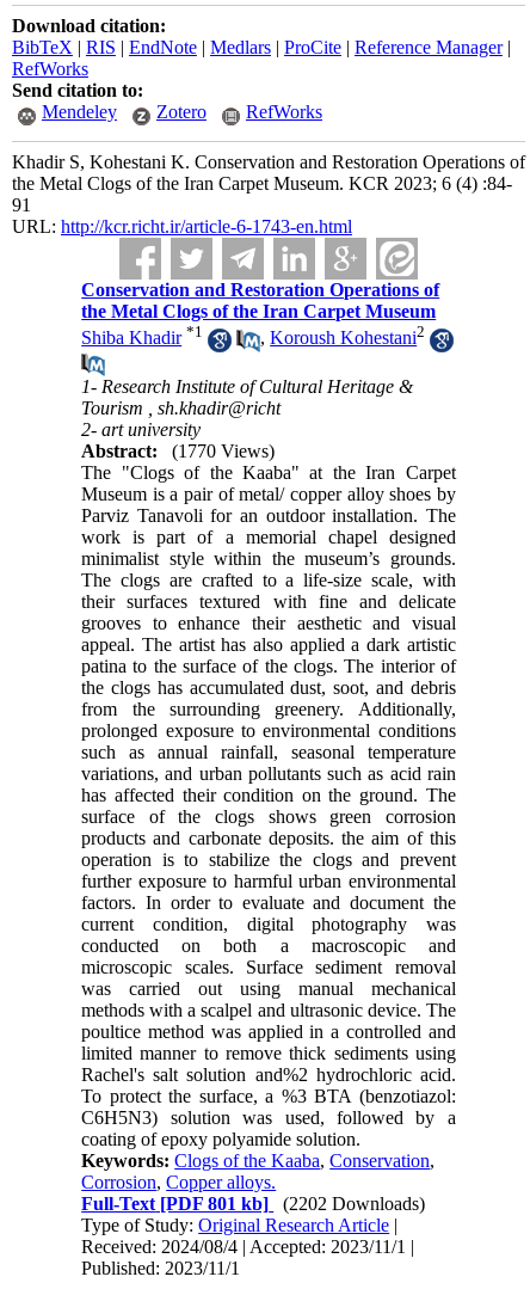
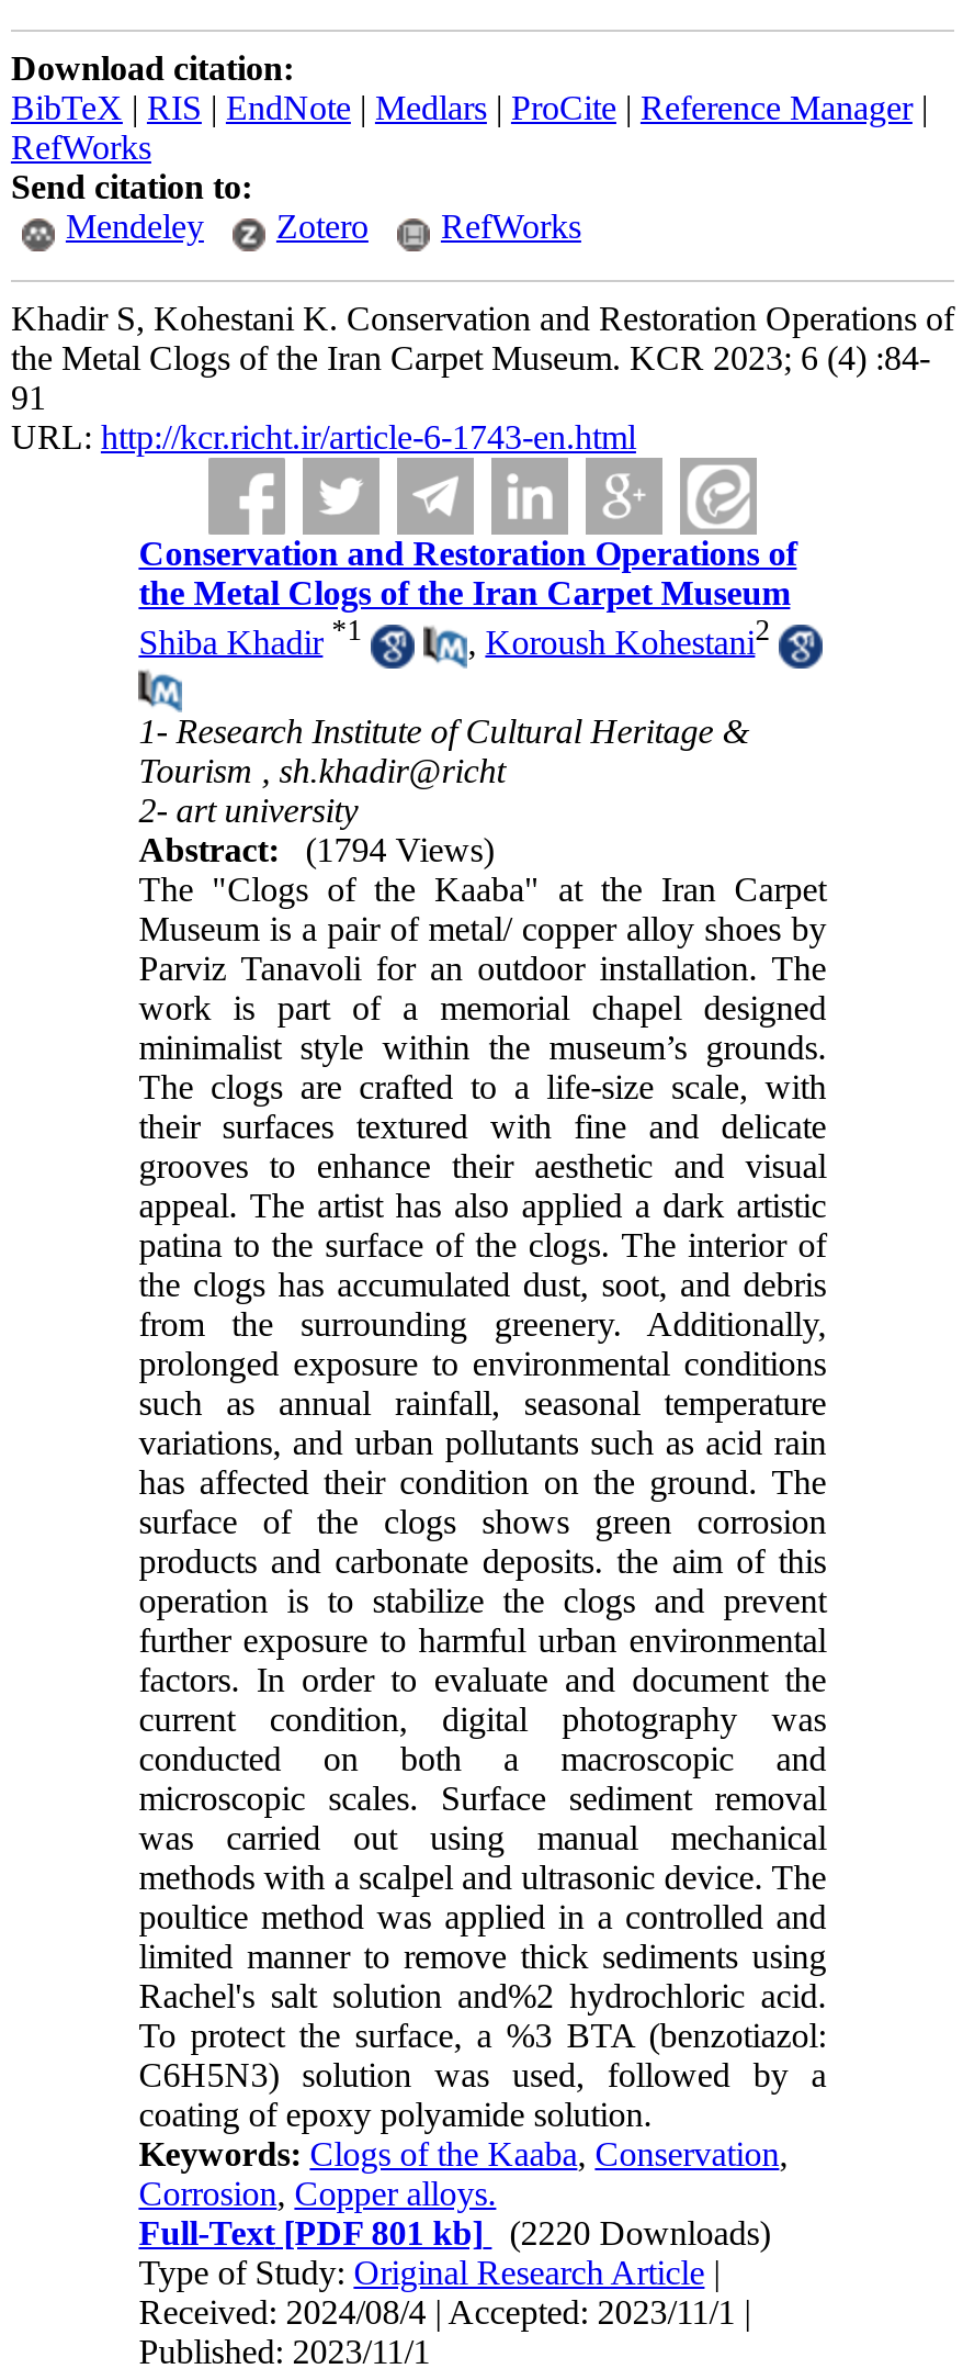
[81,440,275,461] Abstract: (1770 Views) -> [139,830,494,868] Abstract: (1794 Views)
[81,1193,425,1213] Full-Text [PDF 801 kb] (2202 Downloads) -> [139,2214,770,2251] Full-Text [PDF 801 kb] (2220 Downloads)

